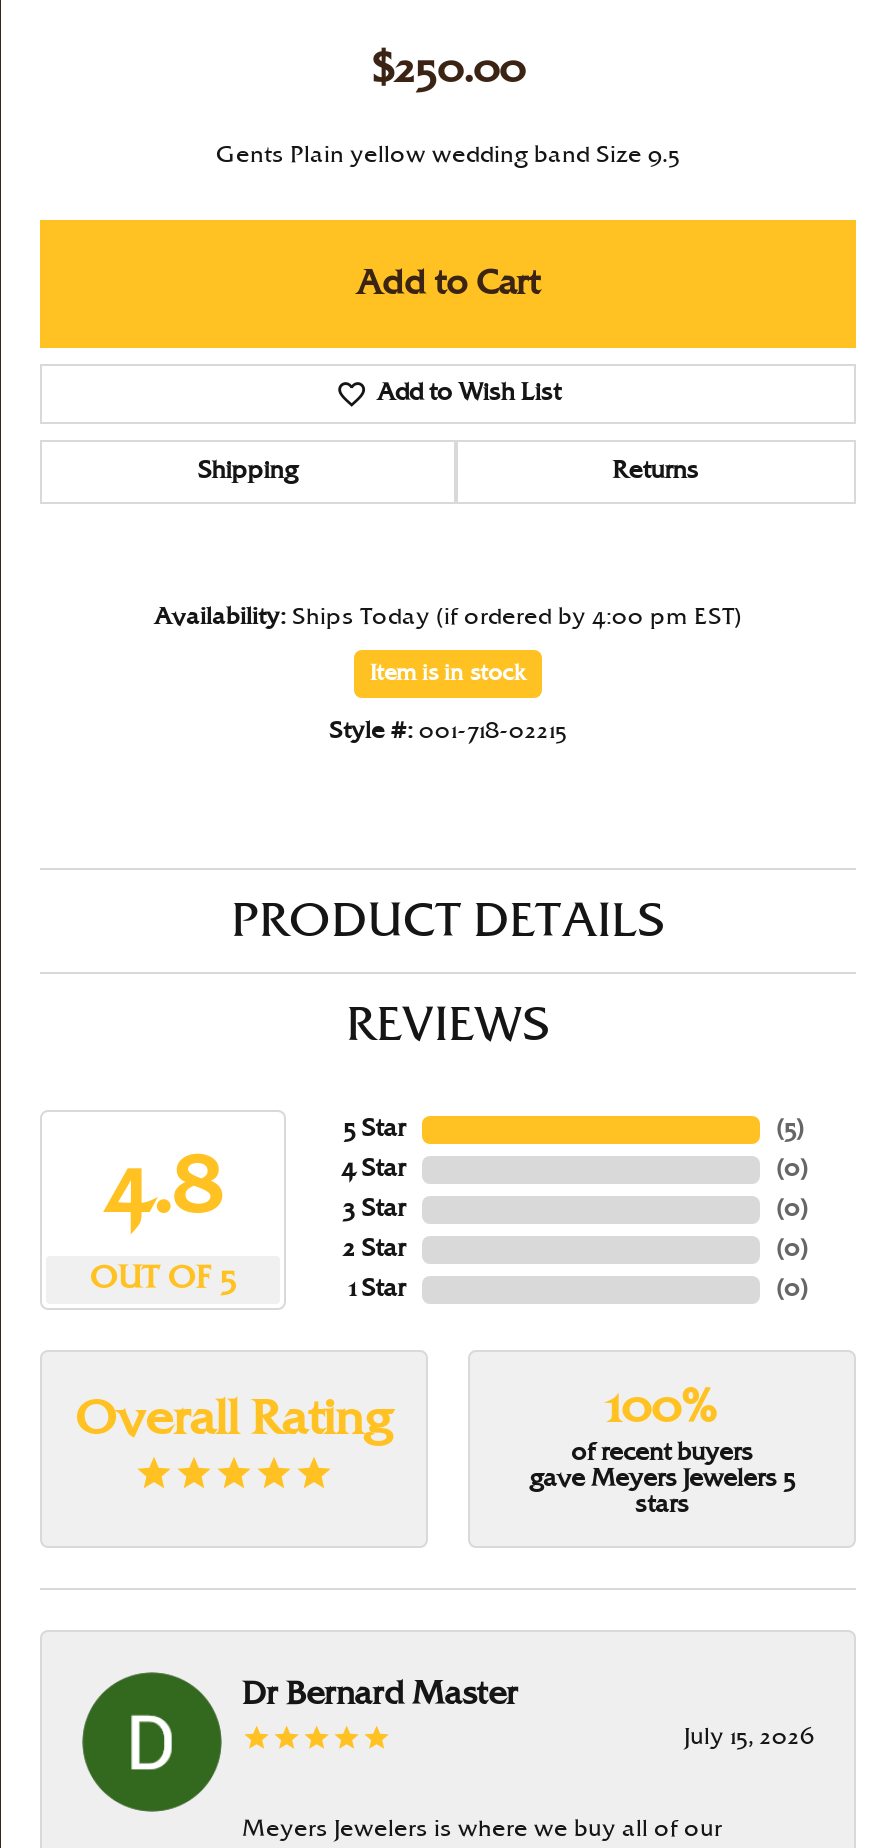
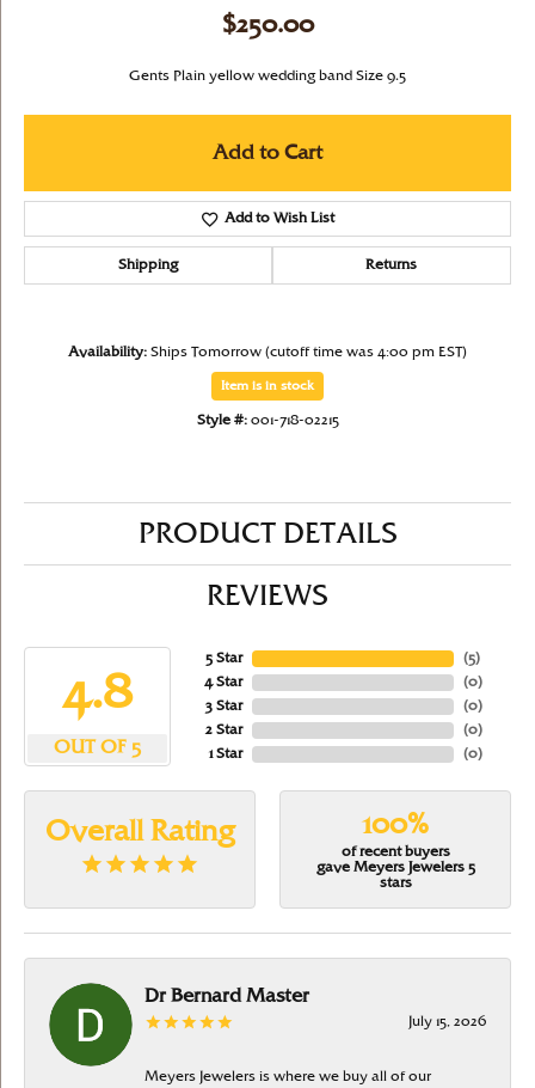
[154,606,742,628] Availability: Ships Today (if ordered by 4:00 pm EST) -> [68,346,467,359] Availability: Ships Tomorrow (cutoff time was 4:00 pm EST)

